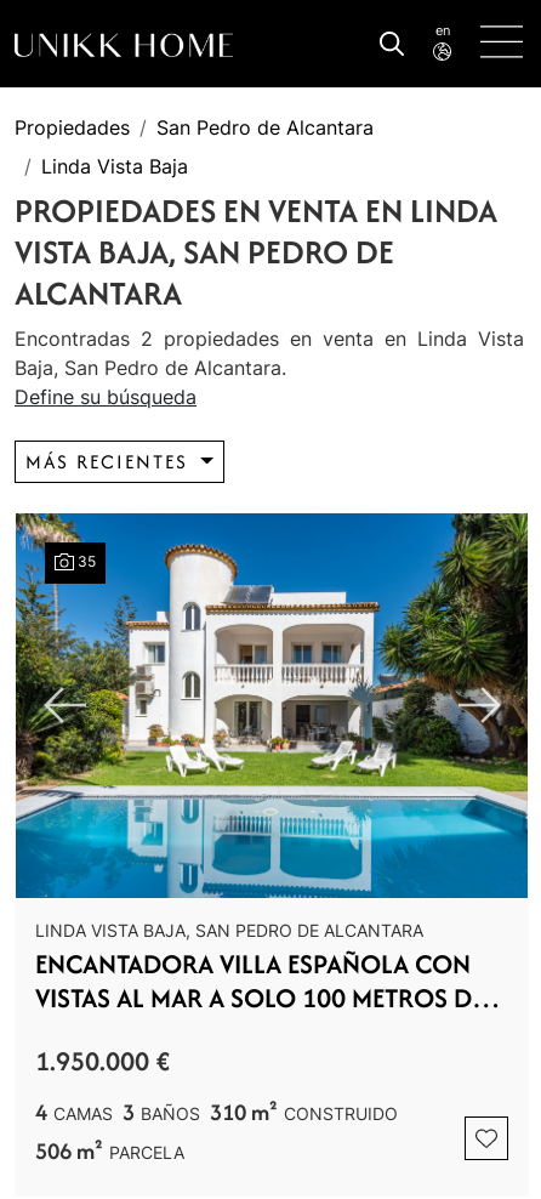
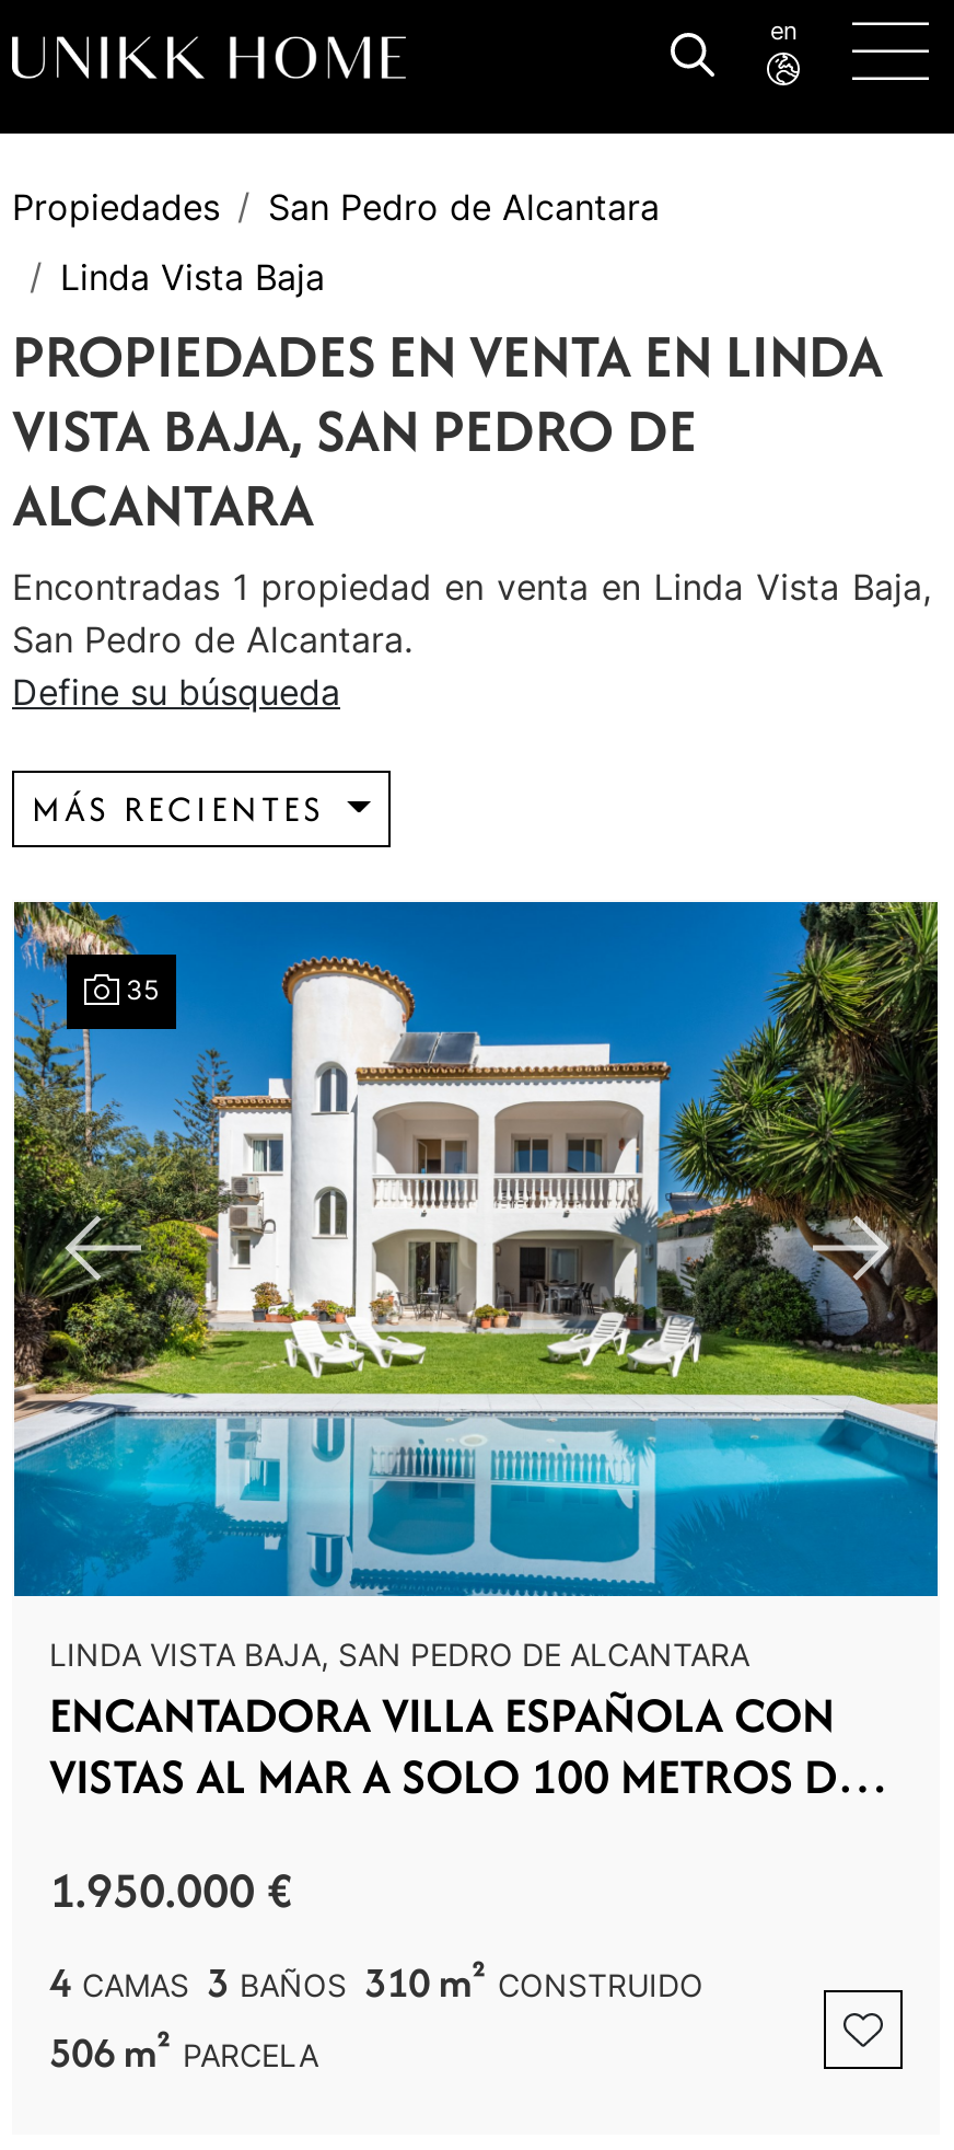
[15,326,524,380] Encontradas 2 propiedades en venta en Linda Vista | Baja, San Pedro de Alcantara. -> [12,565,931,661] Encontradas 1 propiedad en venta en Linda Vista Baja, | San Pedro de Alcantara.

